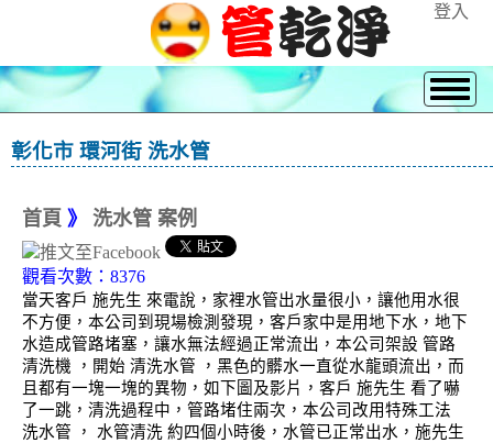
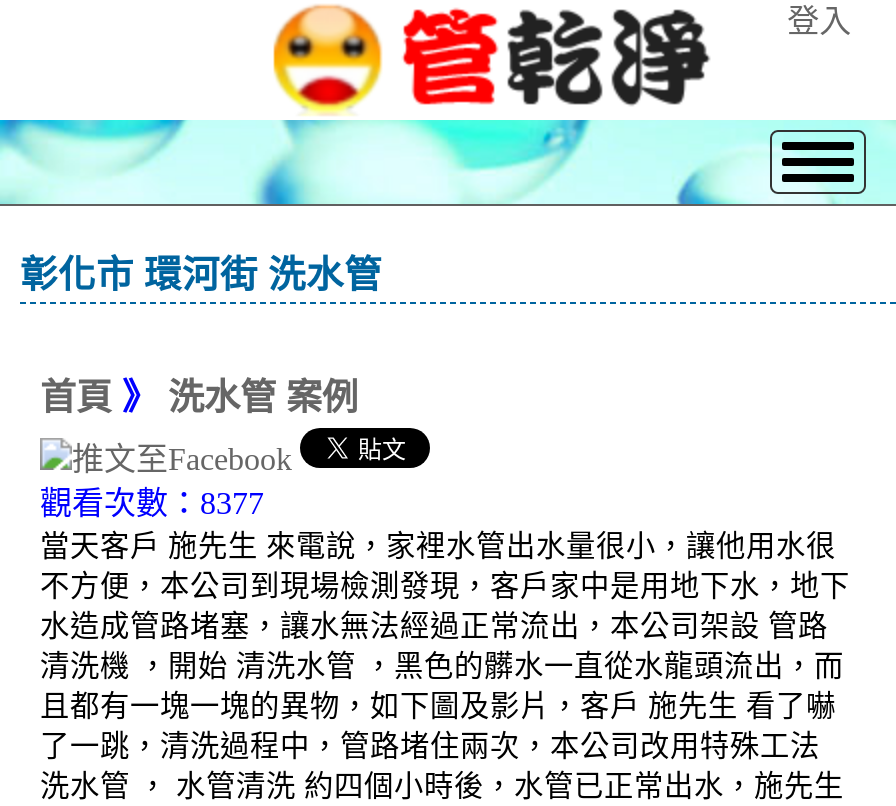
[0,267,145,286] 觀看次數：8376 -> [0,487,264,521] 觀看次數：8377

